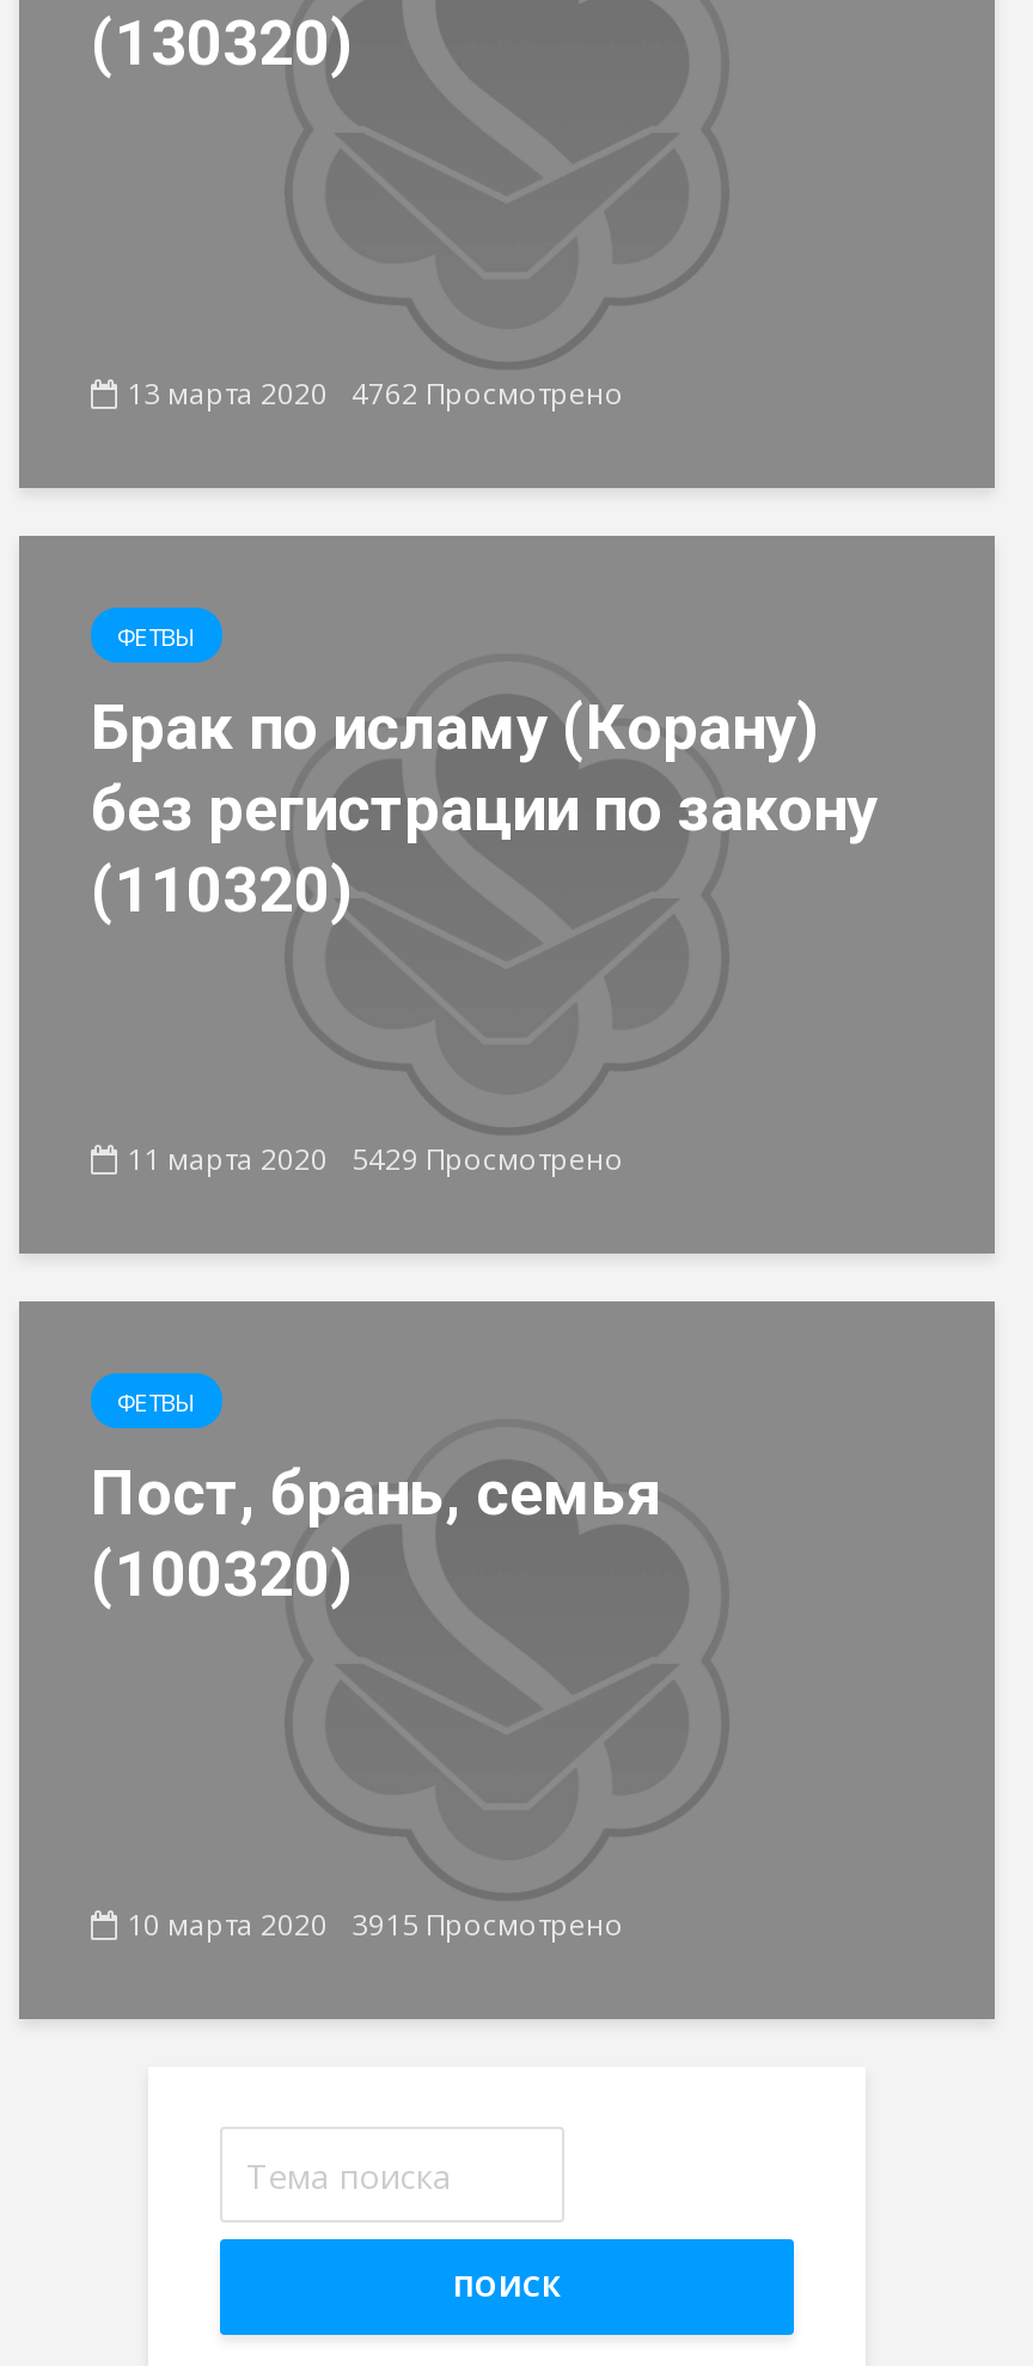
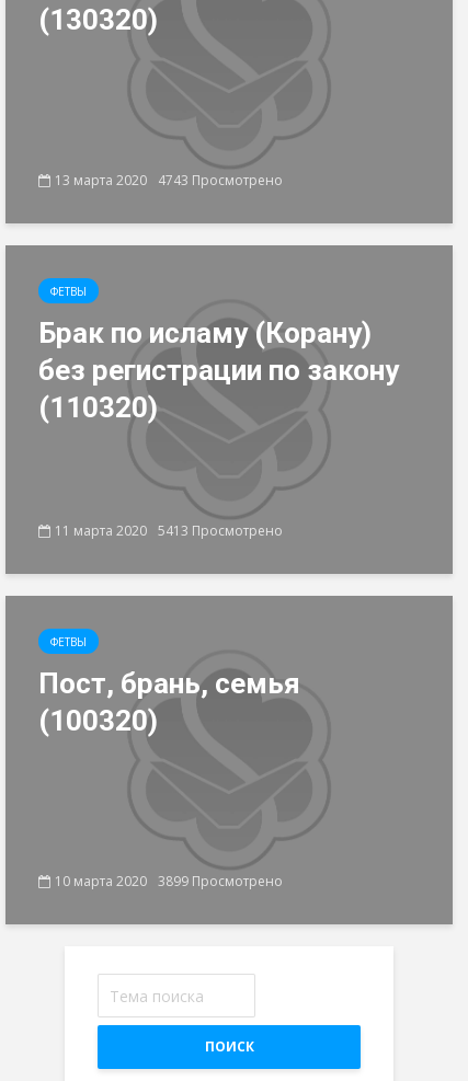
[127,372,624,413] 13 марта 2020 4762 Просмотрено -> [55,171,283,189] 13 марта 2020 4743 Просмотрено
[127,1138,624,1179] 11 марта 2020 5429 Просмотрено -> [55,521,283,540] 11 марта 2020 5413 Просмотрено
[127,1904,624,1944] 10 марта 2020 3915 Просмотрено -> [55,871,283,890] 10 марта 2020 3899 Просмотрено

